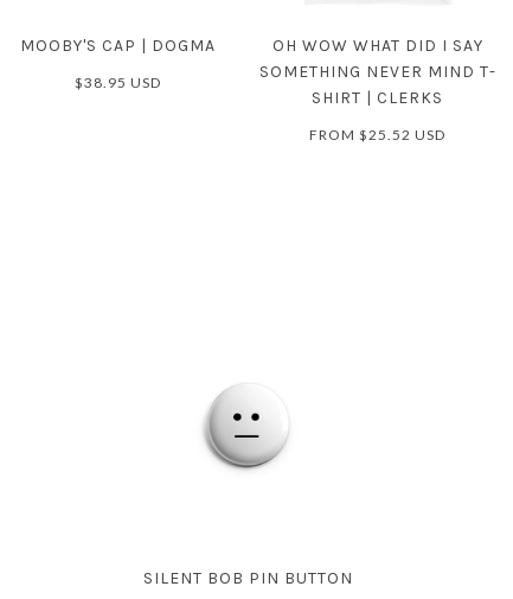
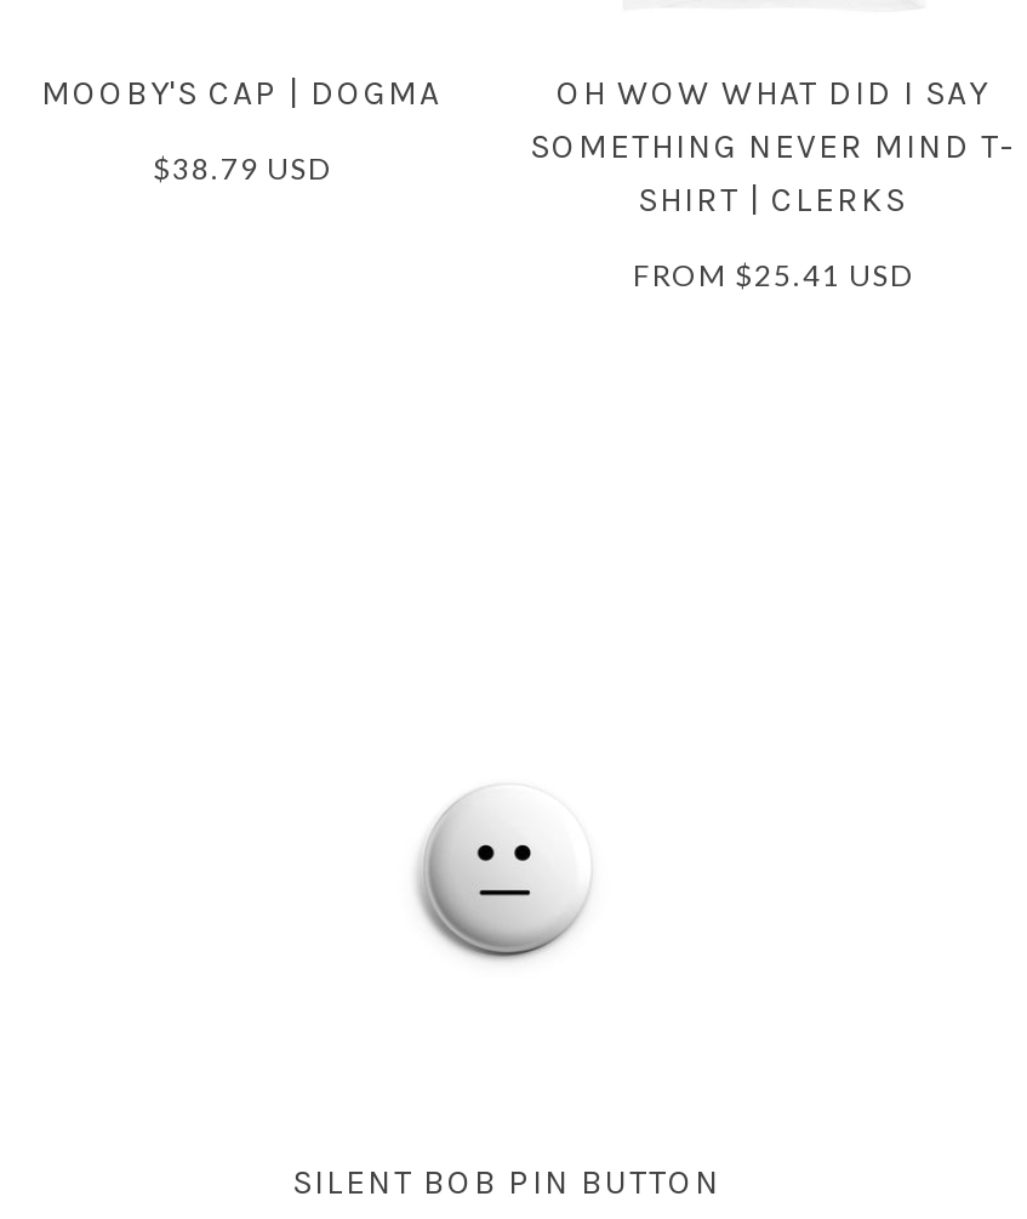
[75,74,161,91] $38.95 USD -> [153,150,330,187] $38.79 USD
[309,126,445,144] FROM $25.52 USD -> [633,257,912,294] FROM $25.41 USD

